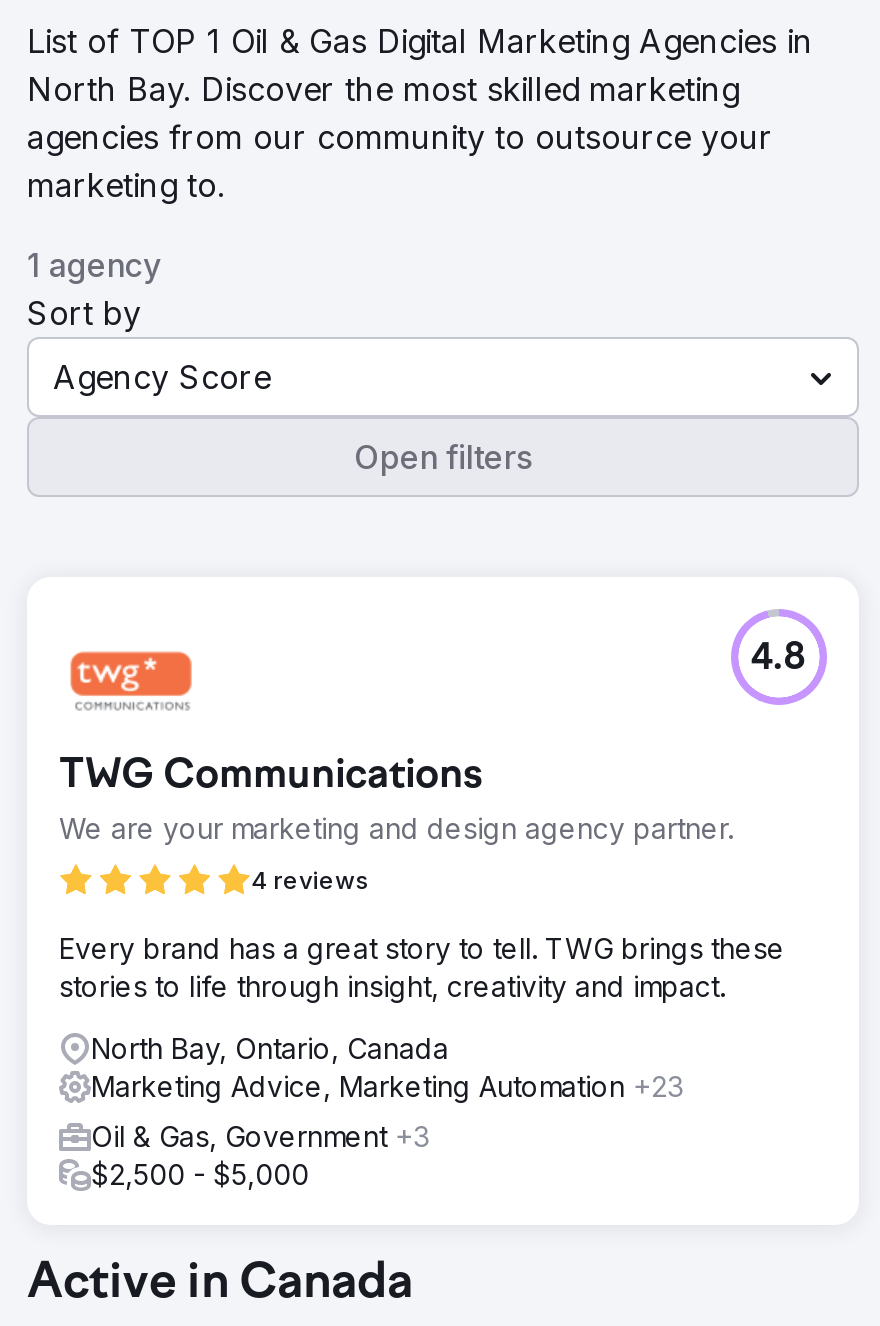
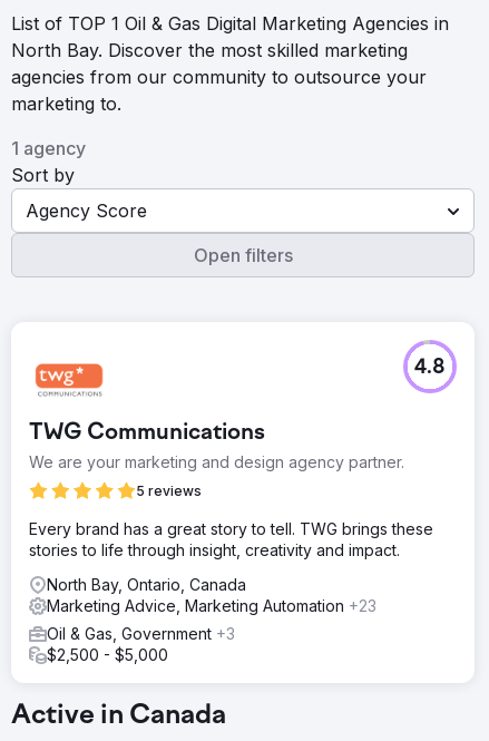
[251,865,369,895] 4 reviews -> [136,482,202,499] 5 reviews

